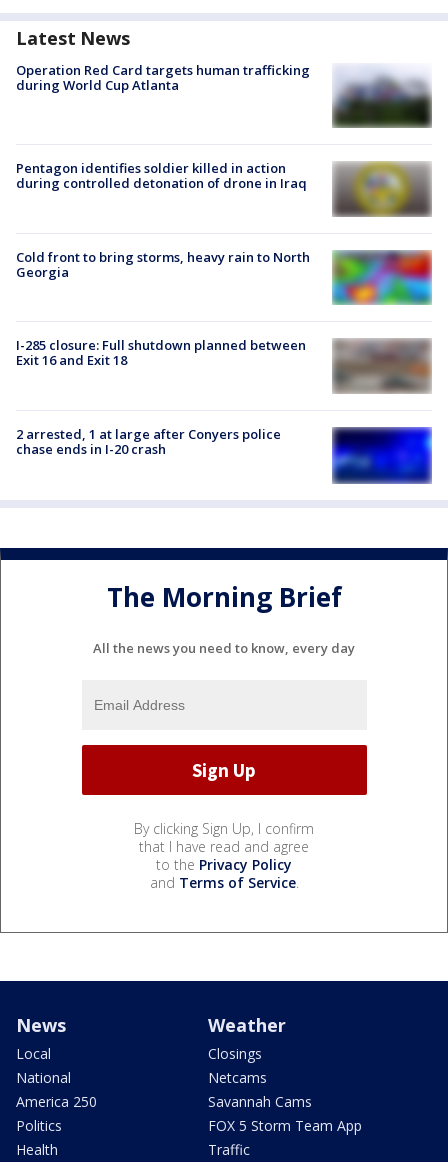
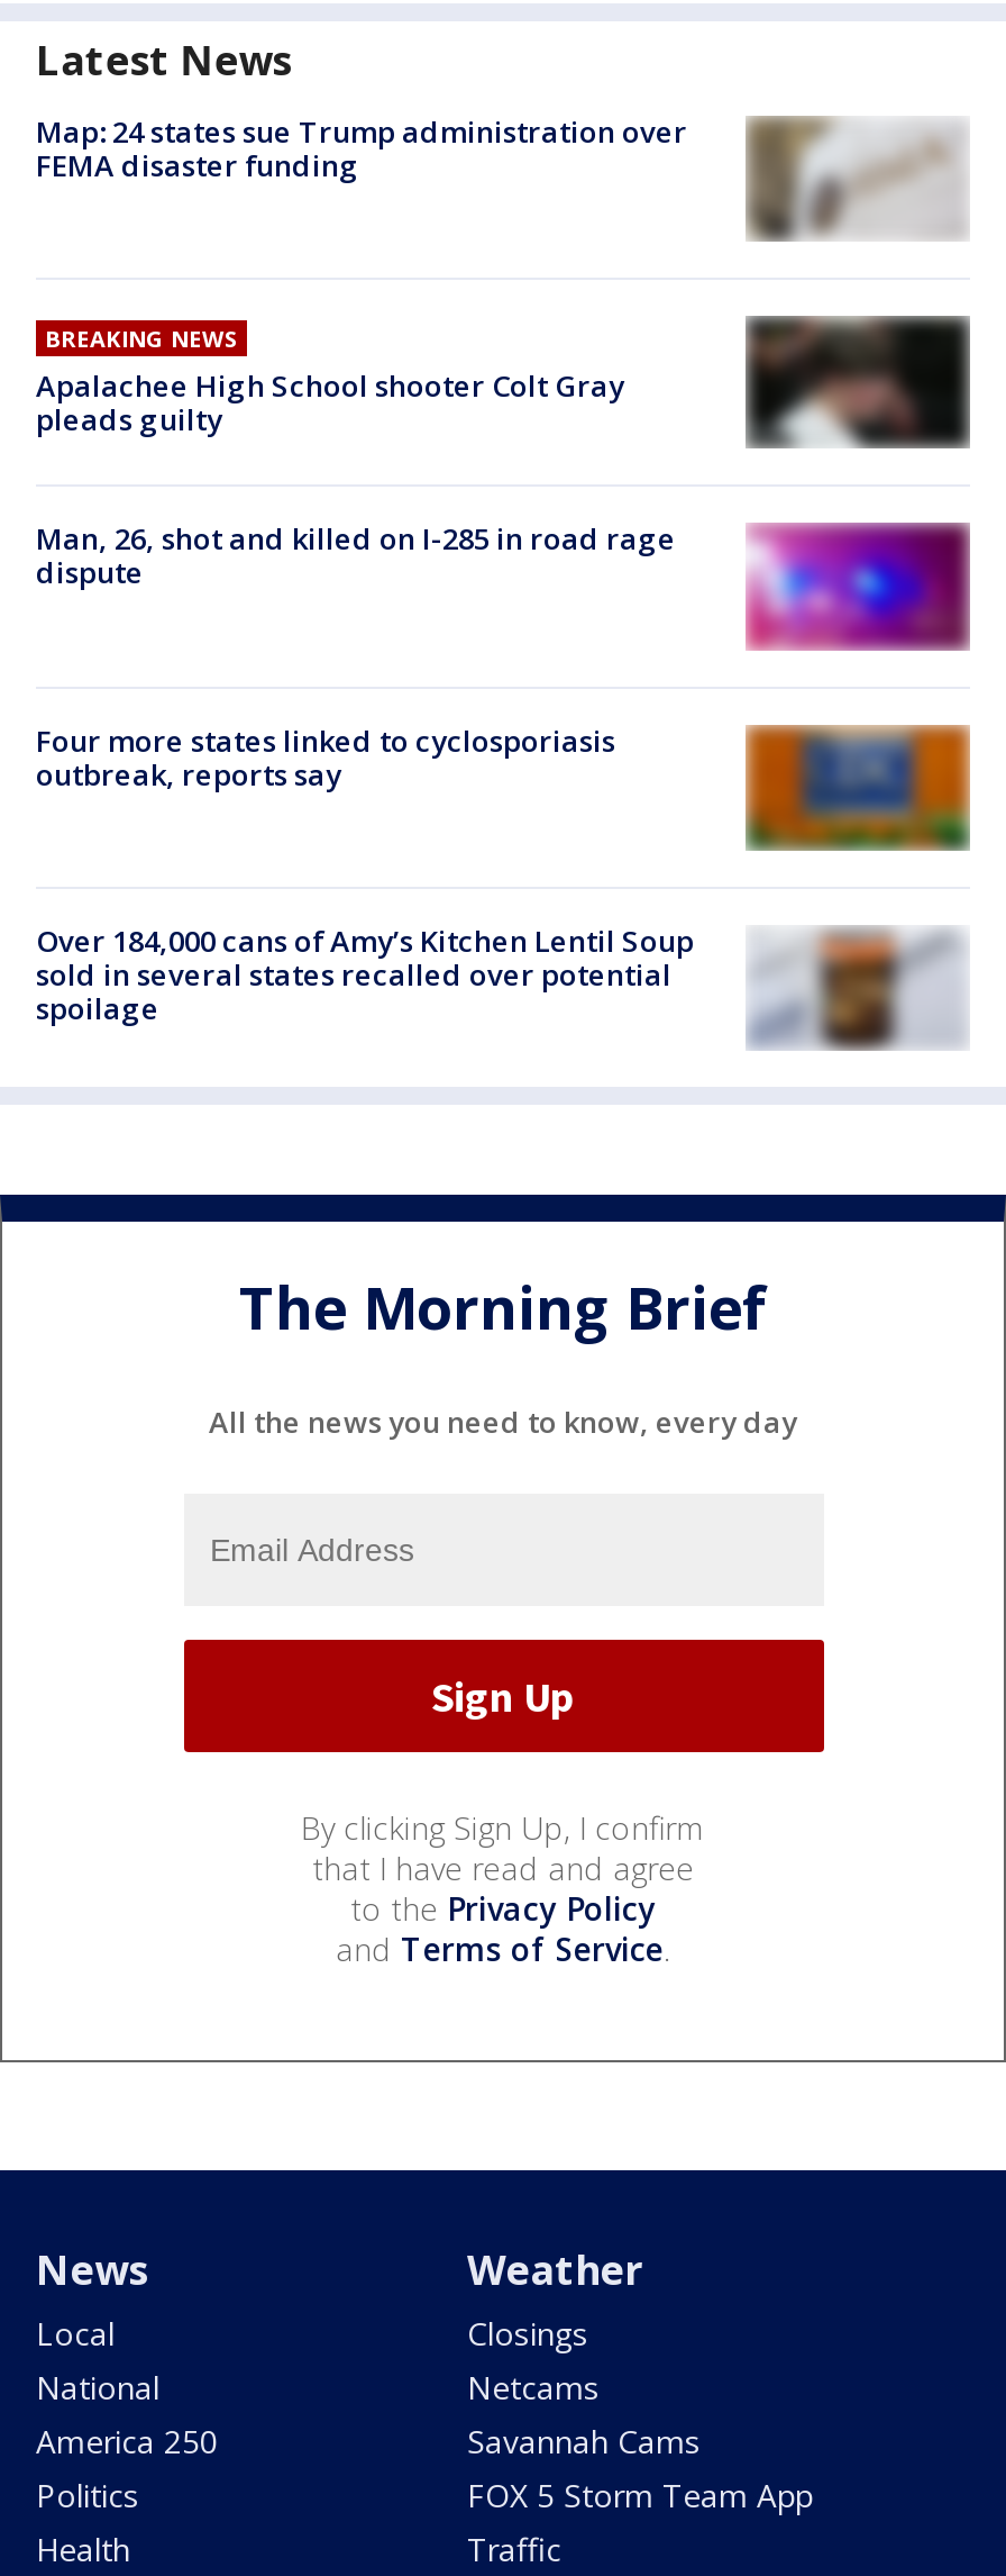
[16,61,432,129] [image] | Operation Red Card targets human trafficking | during World Cup Atlanta -> [36,111,968,253] [image] | Map: 24 states sue Trump administration over | FEMA disaster funding
[16,159,307,192] Pentagon identifies soldier killed in action | during controlled detonation of drone in Iraq -> [36,323,624,440] BREAKING NEWS | Apalachee High School shooter Colt Gray | pleads guilty
[333,156,432,218] [image] -> [746,314,970,453] [image]
[16,248,432,305] [image] | Cold front to bring storms, heavy rain to North | Georgia -> [36,519,970,651] [image] | Man, 26, shot and killed on I-285 in road rage | dispute
[16,336,306,369] I-285 closure: Full shutdown planned between | Exit 16 and Exit 18 -> [36,720,615,794] Four more states linked to cyclosporiasis | outbreak, reports say
[332,338,432,393] [image] -> [746,725,970,849] [image]
[16,425,281,458] 2 arrested, 1 at large after Conyers police | chase ends in I-20 crash -> [36,920,694,1028] Over 184,000 cans of Amy’s Kitchen Lentil Soup | sold in several states recalled over potential | spoilage
[332,427,432,485] [image] -> [748,927,968,1053] [image]

